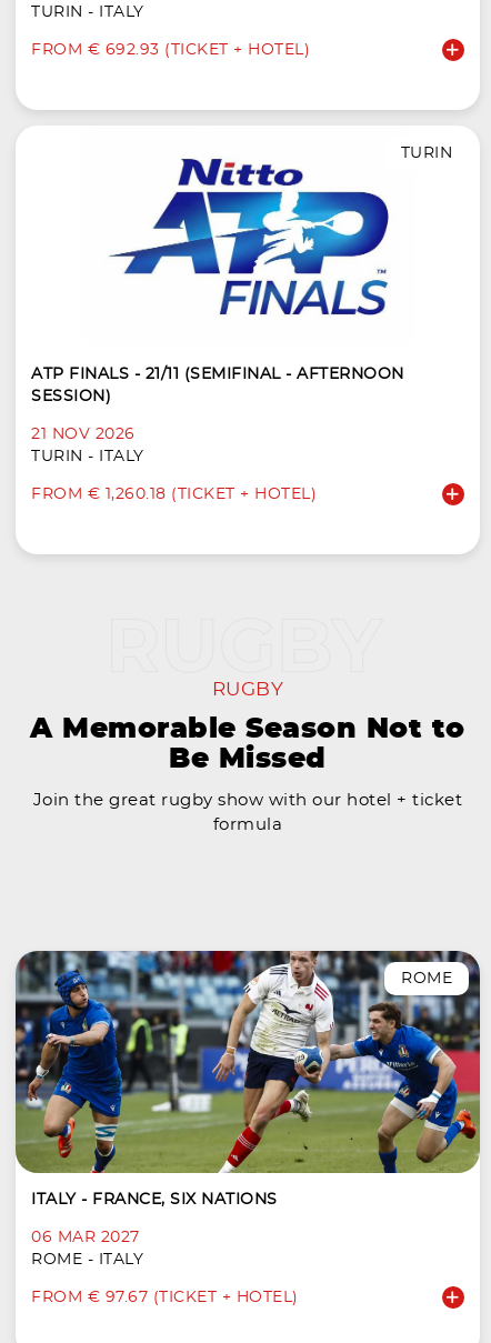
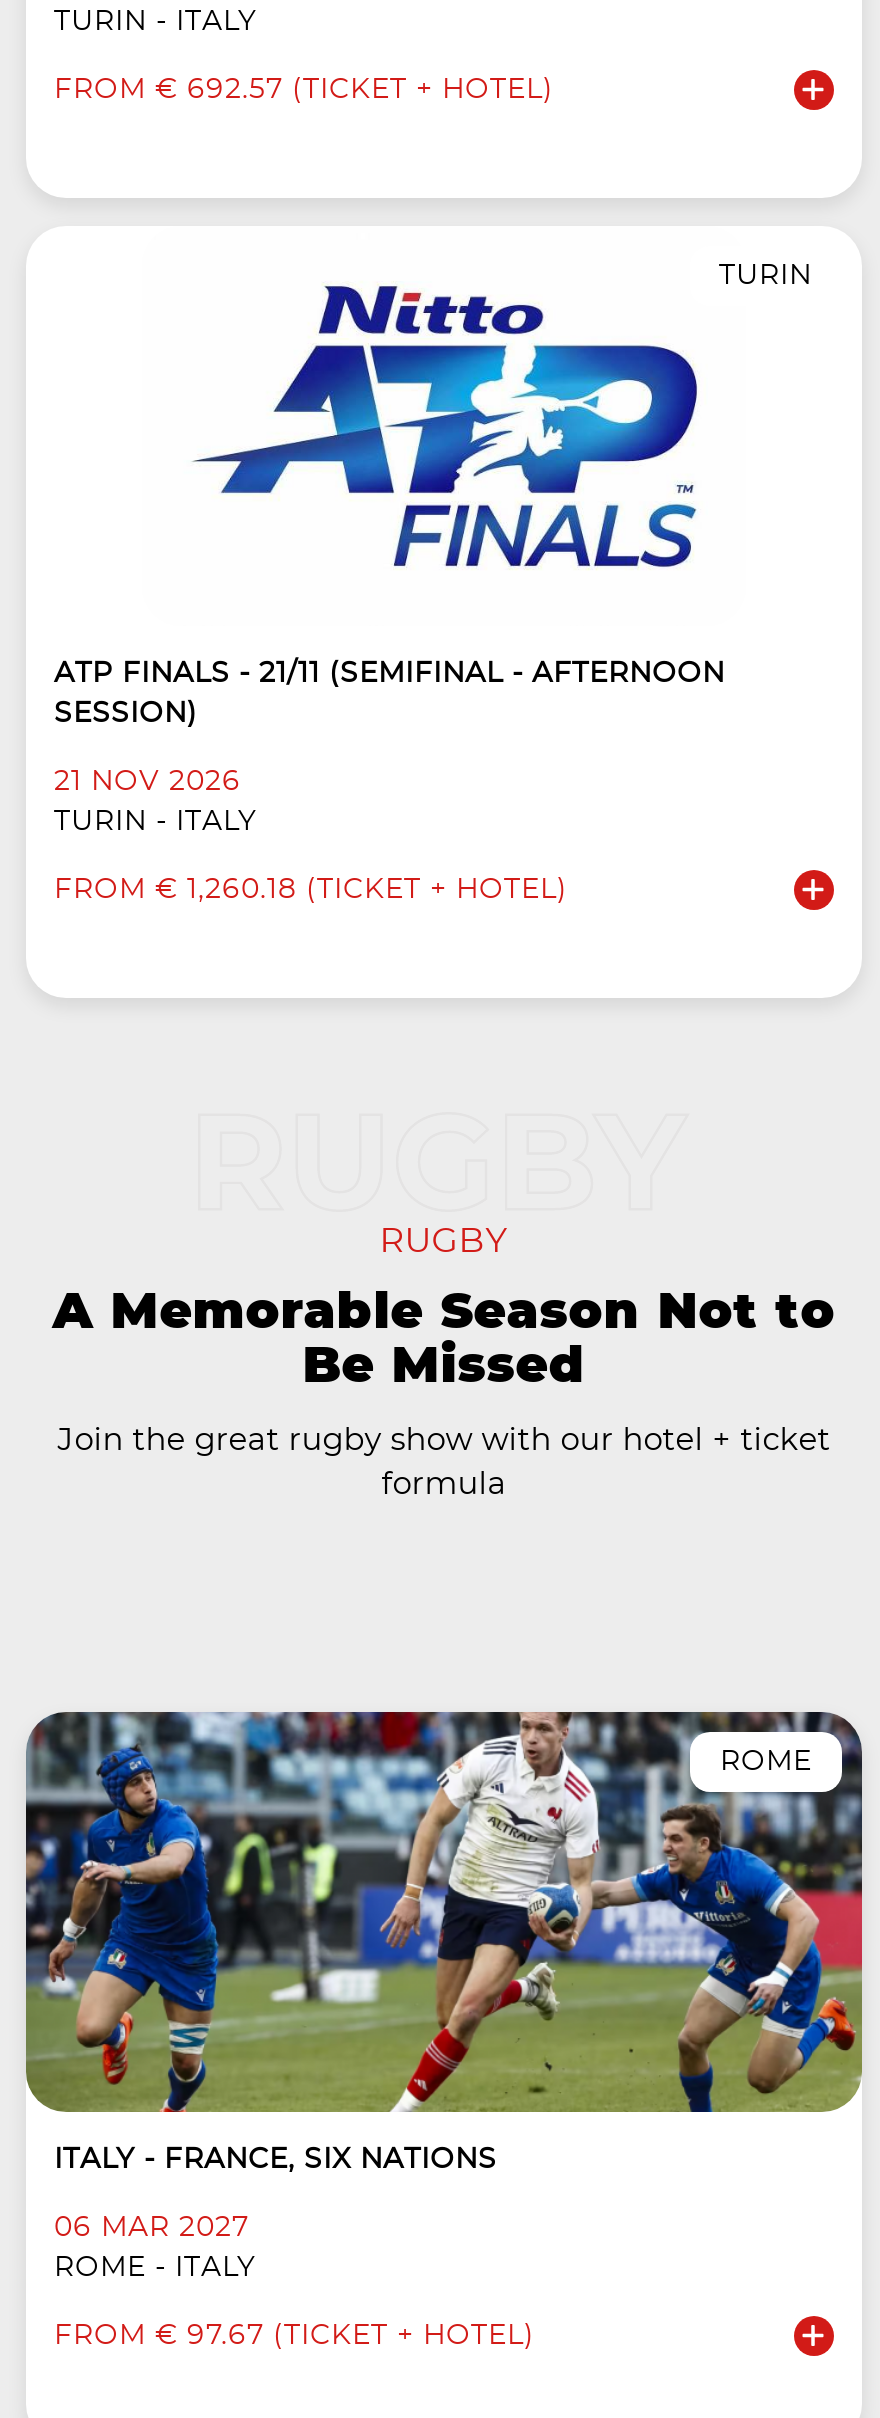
[31,42,310,57] FROM € 692.93 (TICKET + HOTEL) -> [54,75,554,103] FROM € 692.57 (TICKET + HOTEL)

